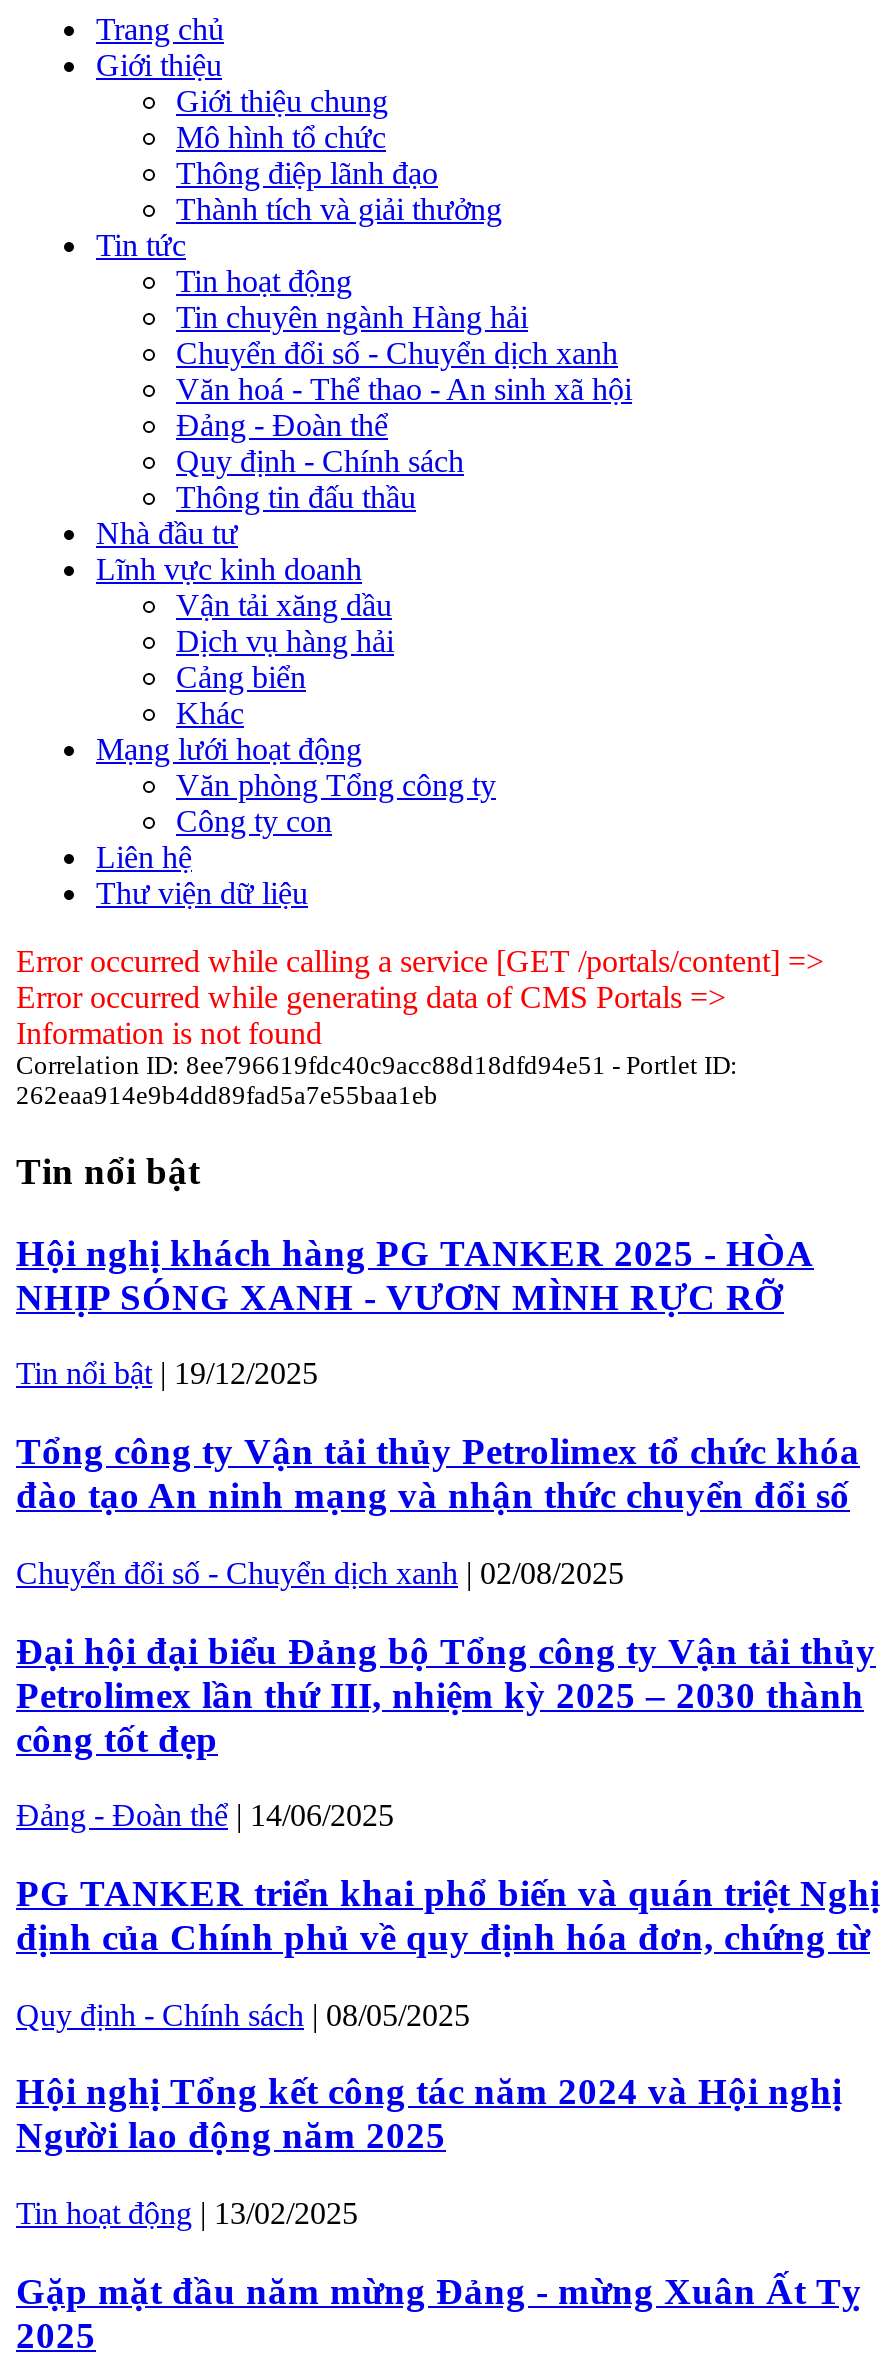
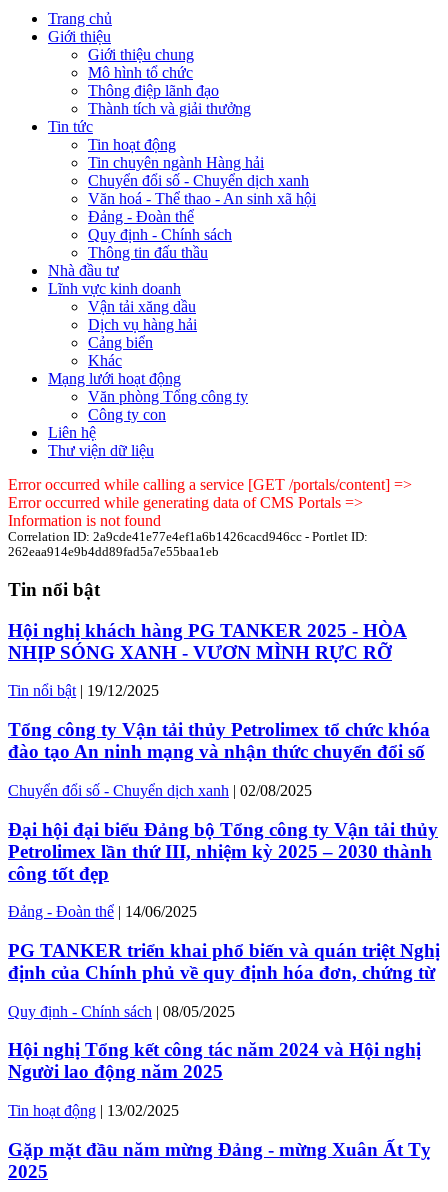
[16,1052,738,1080] Correlation ID: 8ee796619fdc40c9acc88d18dfd94e51 - Portlet ID: -> [8,530,368,544] Correlation ID: 2a9cde41e77e4ef1a6b1426cacd946cc - Portlet ID:

